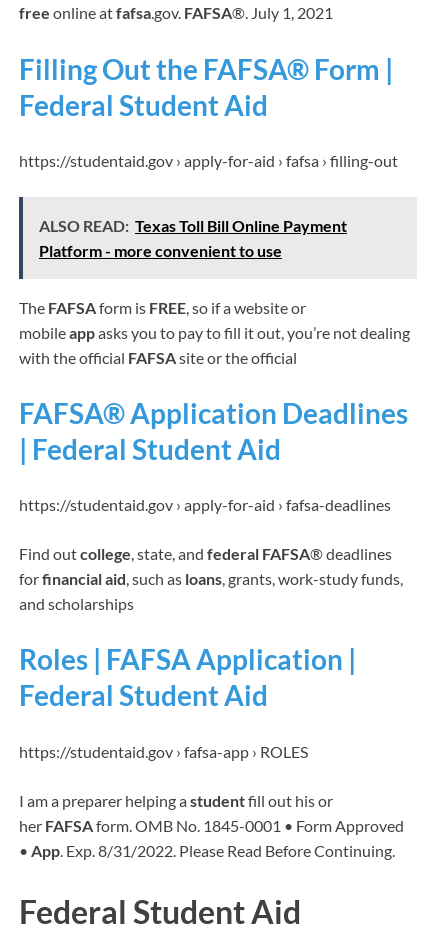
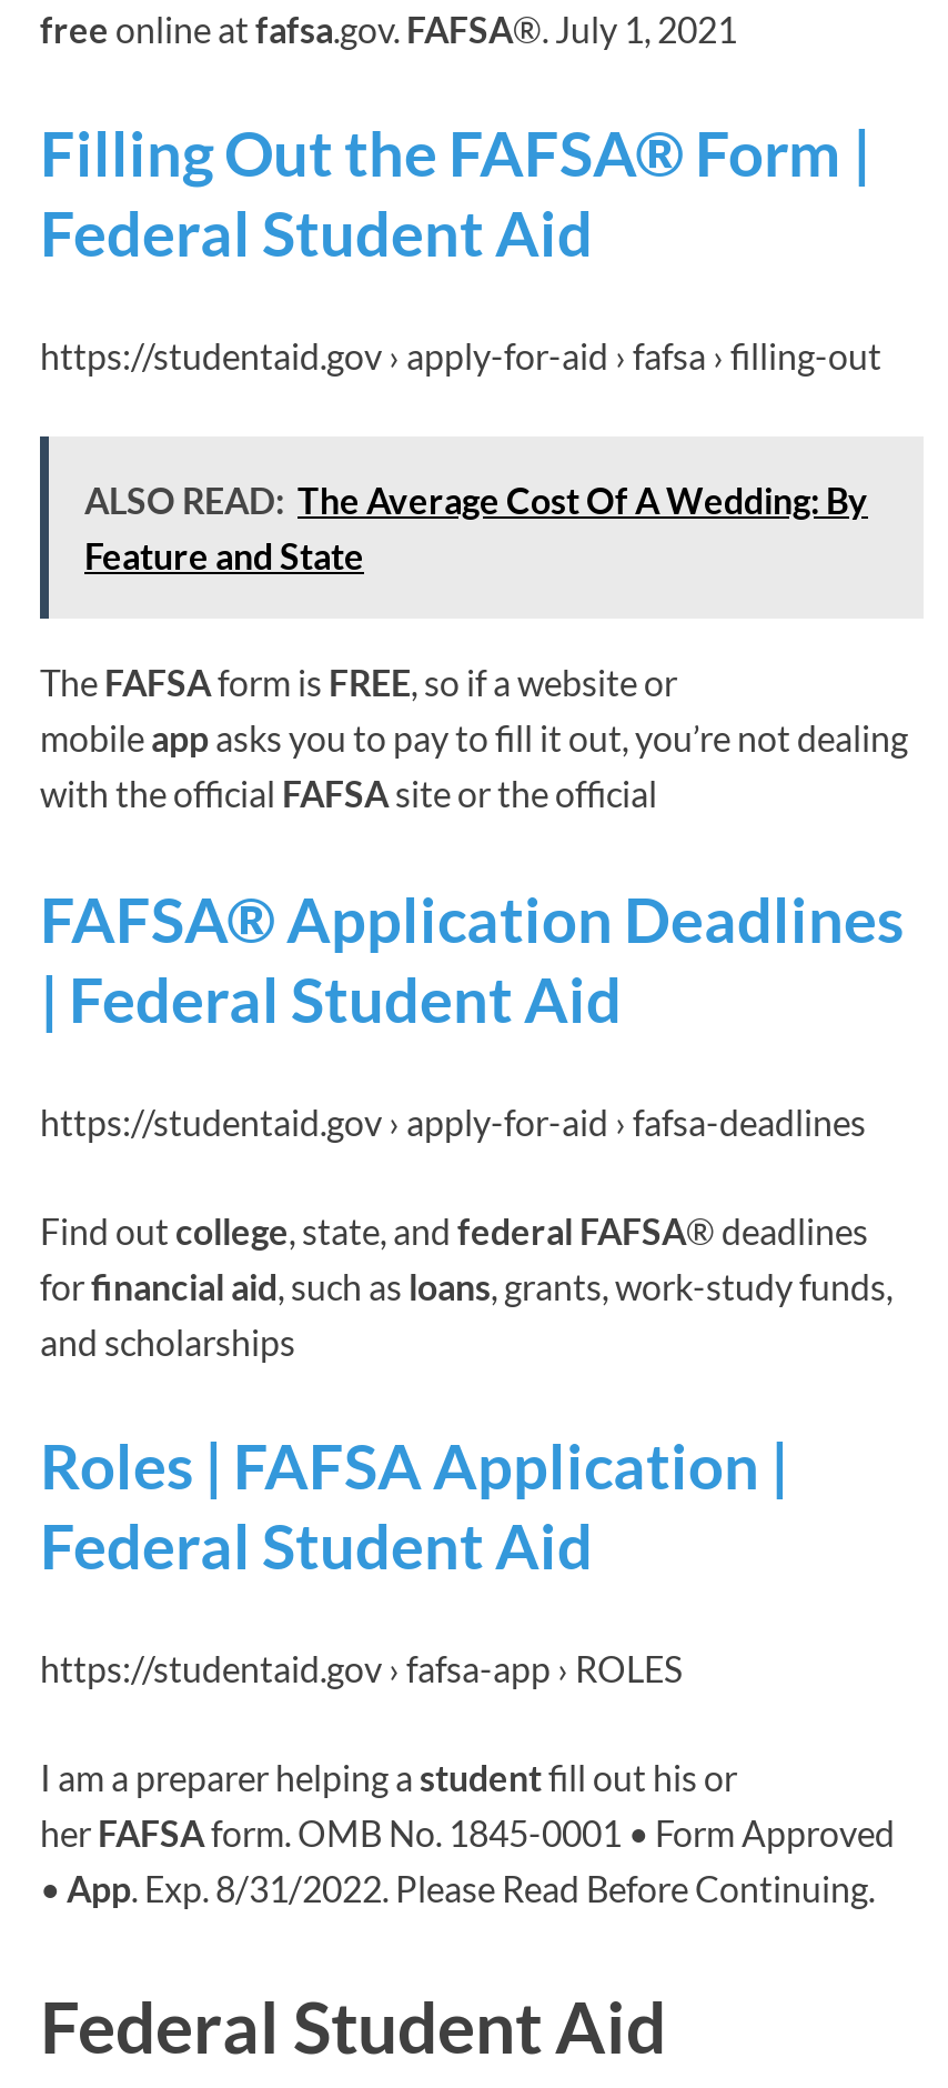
[39,216,347,260] ALSO READ: Texas Toll Bill Online Payment | Platform - more convenient to use -> [84,479,868,577] ALSO READ: The Average Cost Of A Wedding: By | Feature and State

